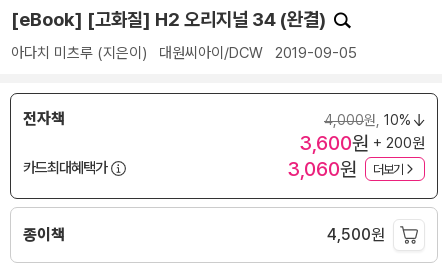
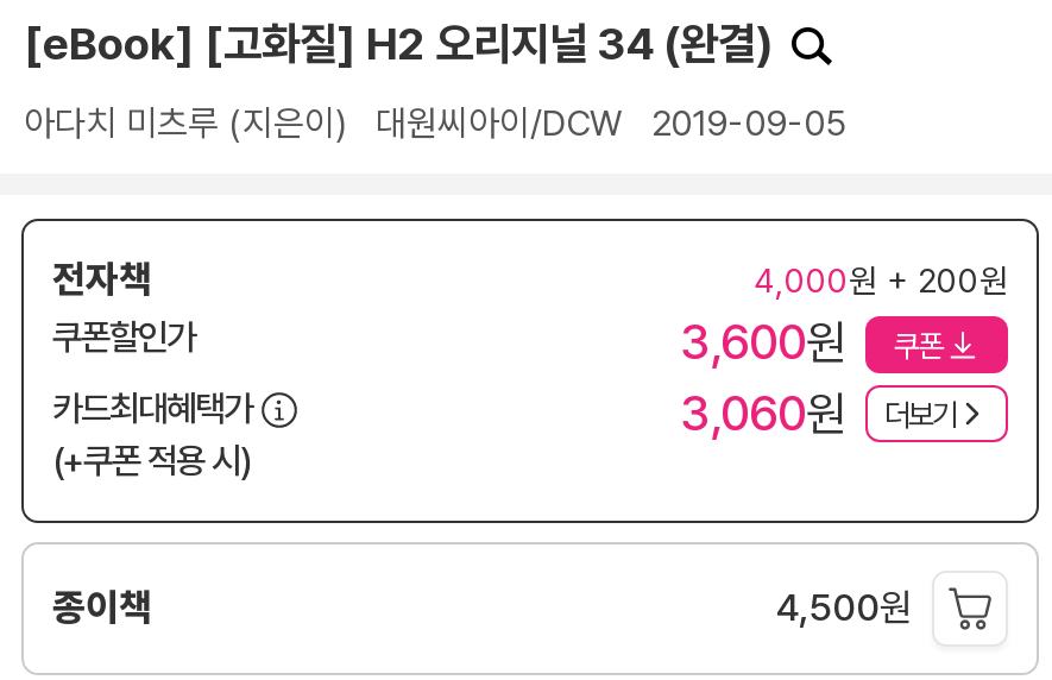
[299,112,425,155] 4,000원, 10% | 3,600원 + 200원 -> [52,262,1008,371] 4,000원 + 200원 | 쿠폰할인가 | 3,600원 | 쿠폰
none -> [52,441,250,483] (+쿠폰 적용 시)

